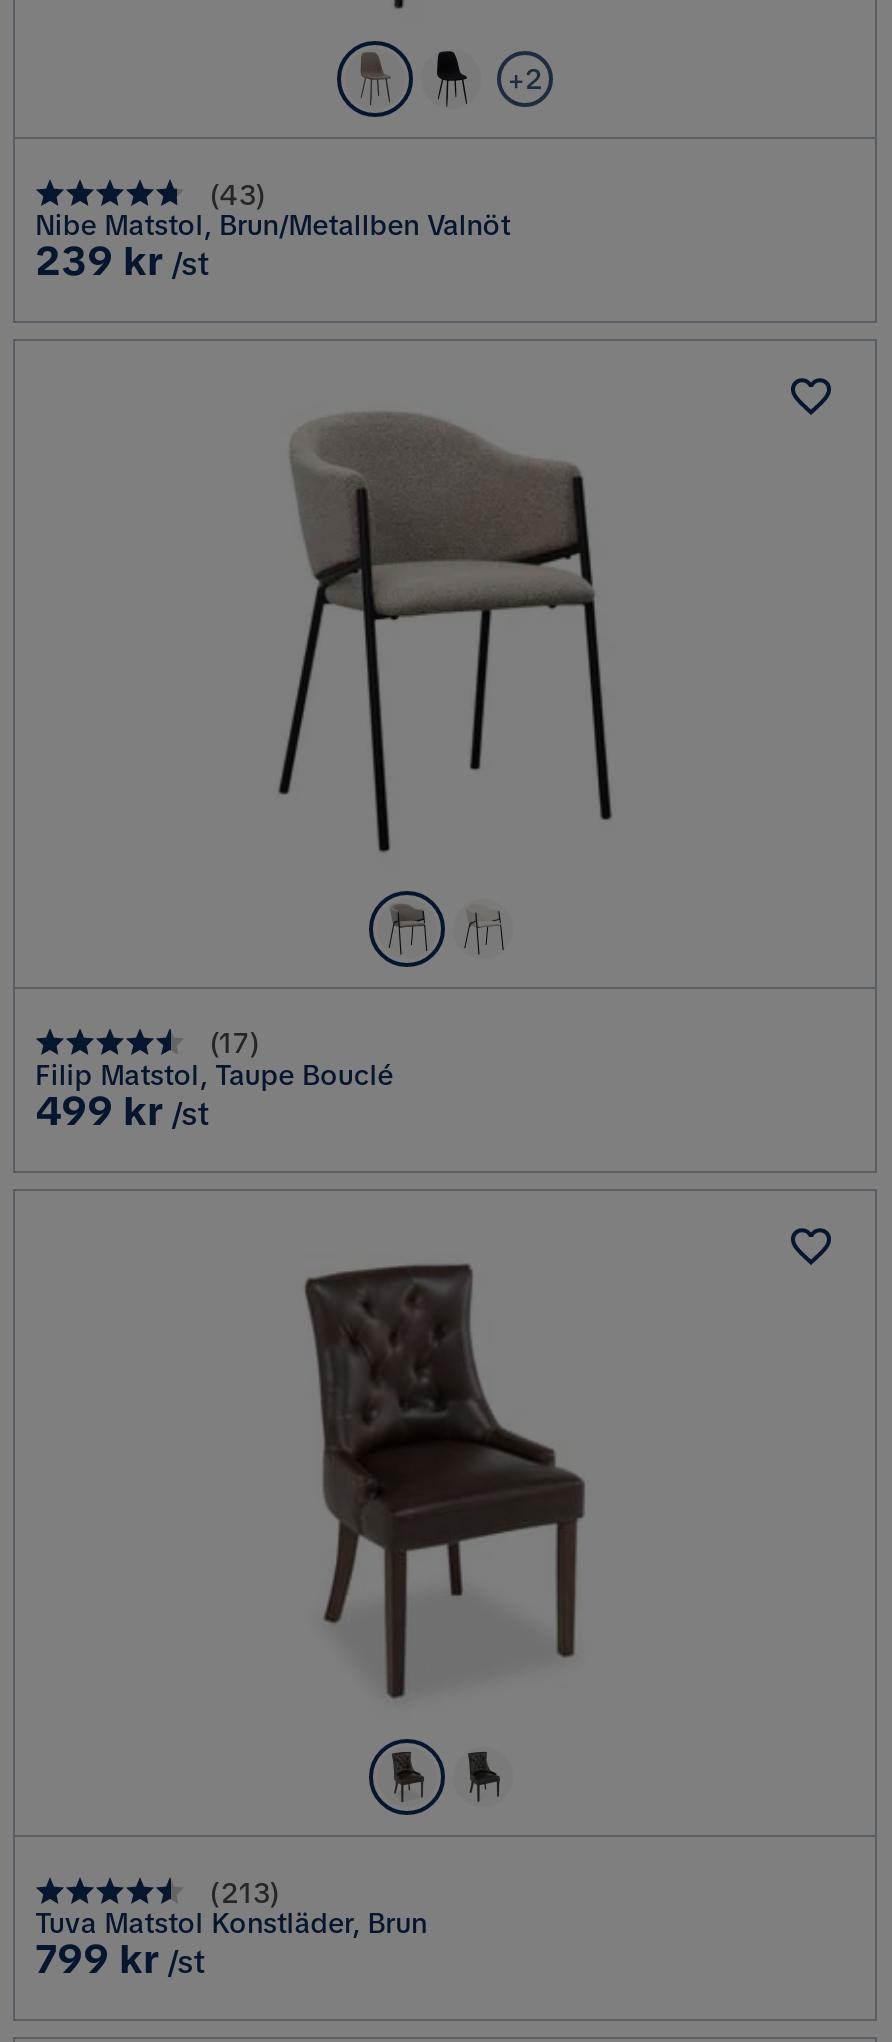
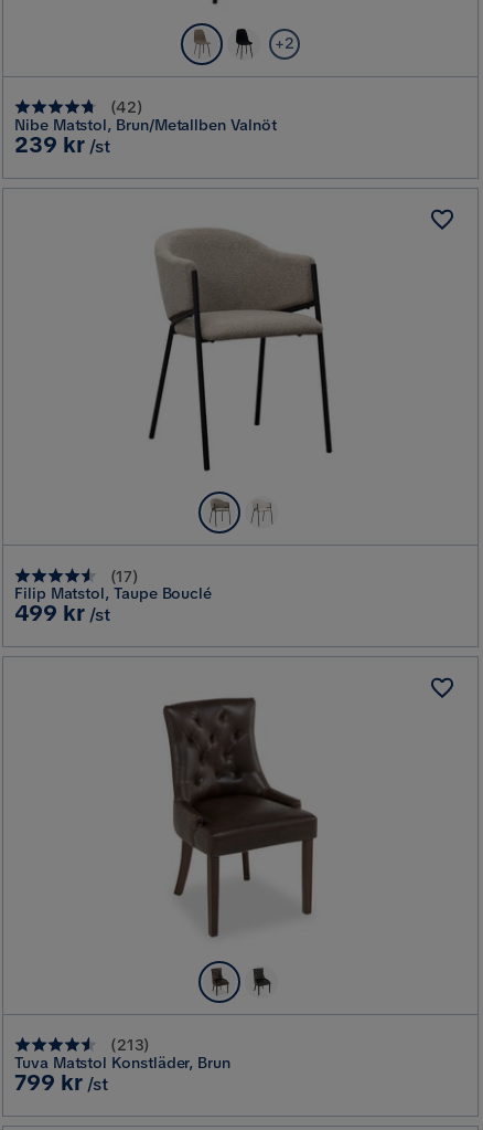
[209,176,267,212] (43) -> [110,97,143,117] (42)

